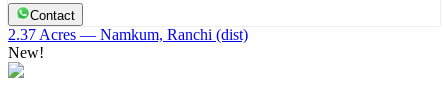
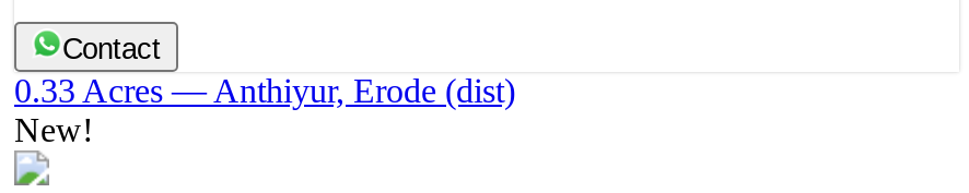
[8,26,248,43] 2.37 Acres— Namkum, Ranchi (dist) -> [14,73,515,110] 0.33 Acres— Anthiyur, Erode (dist)

